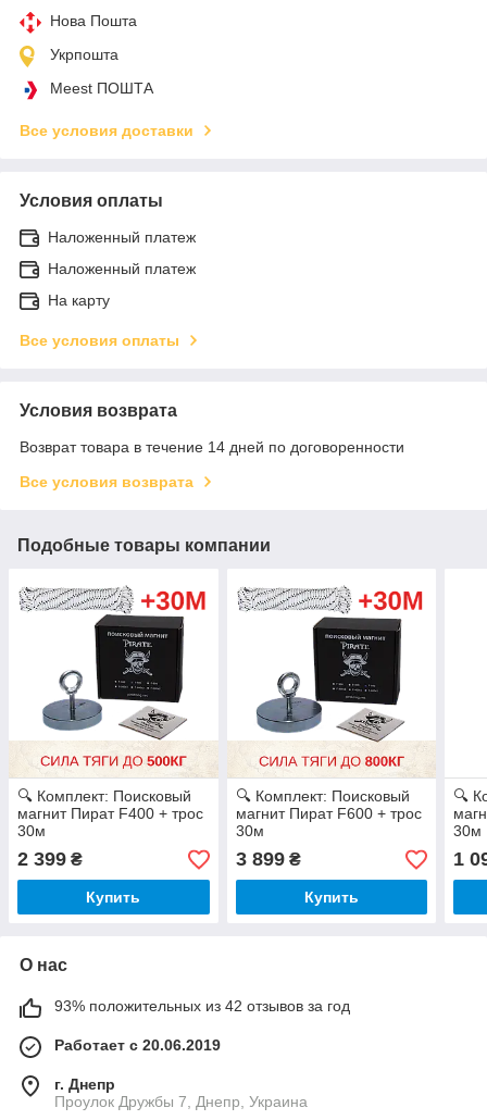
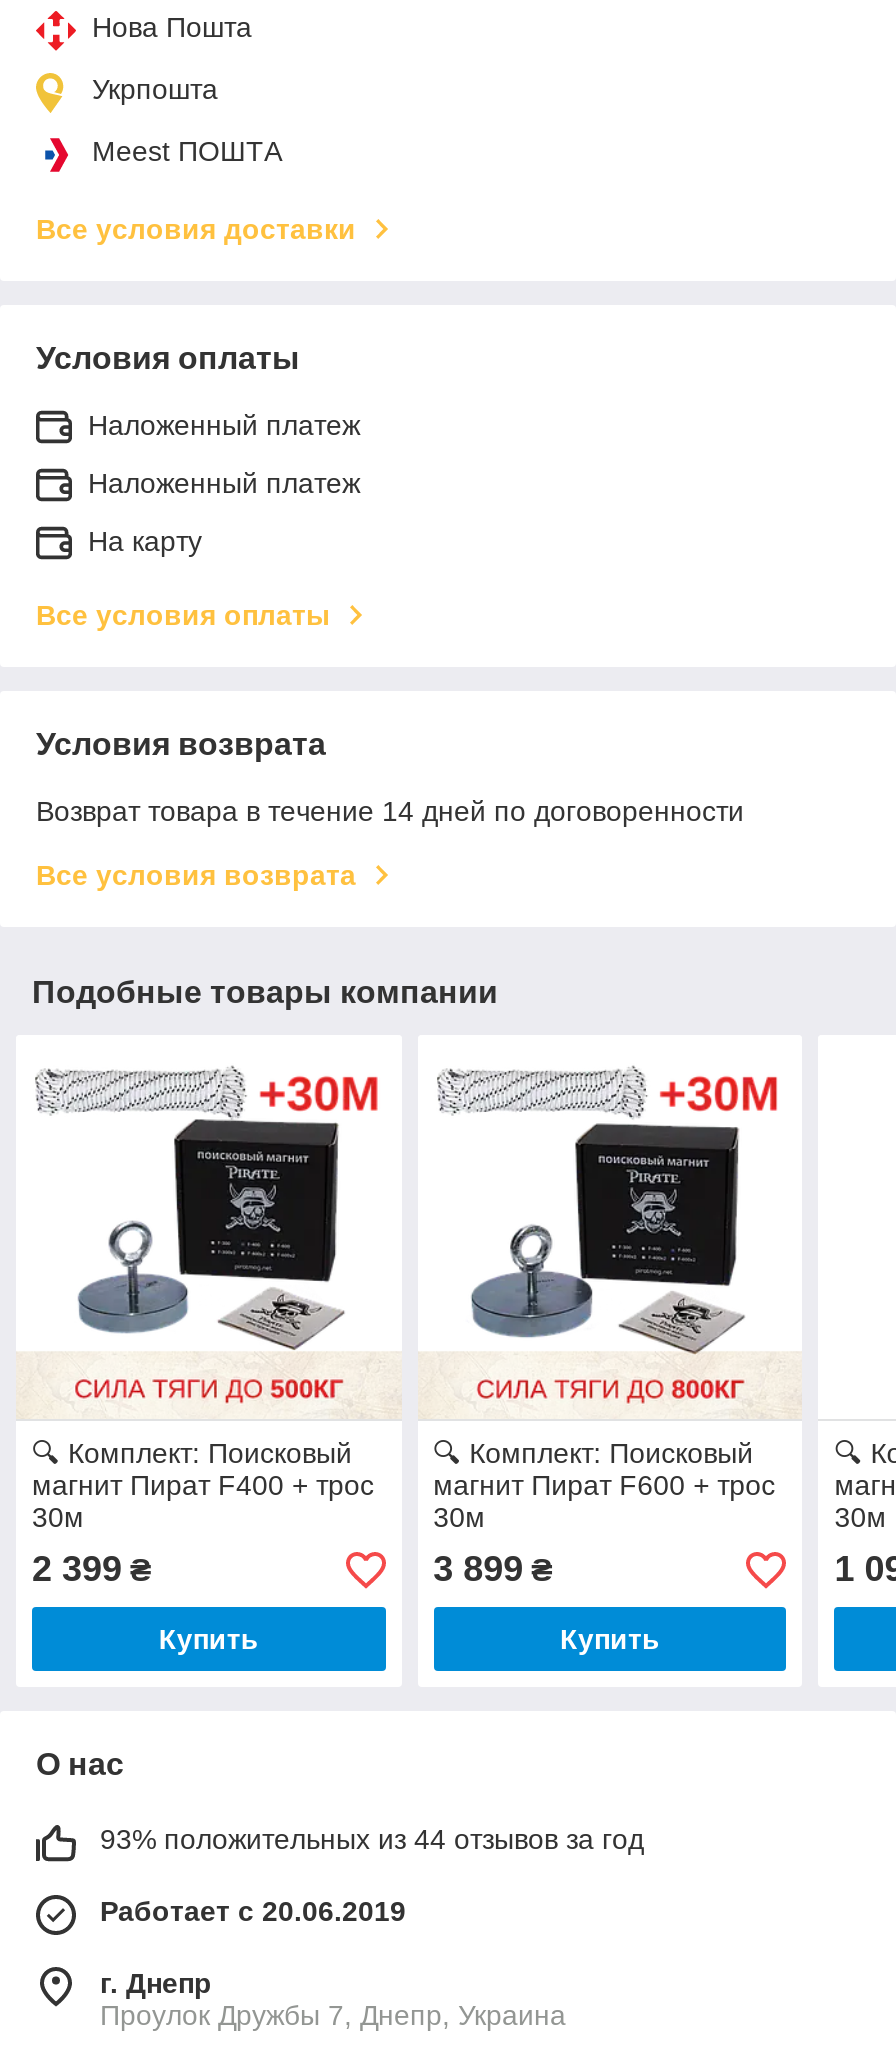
[54,998,350,1015] 93% положительных из 42 отзывов за год -> [100,1824,644,1856] 93% положительных из 44 отзывов за год

